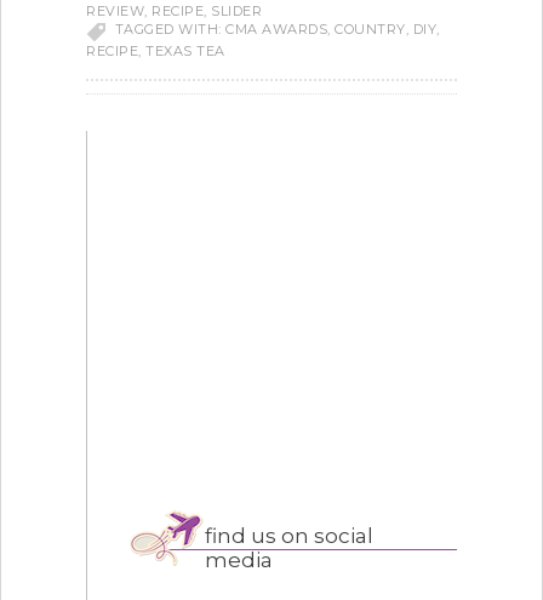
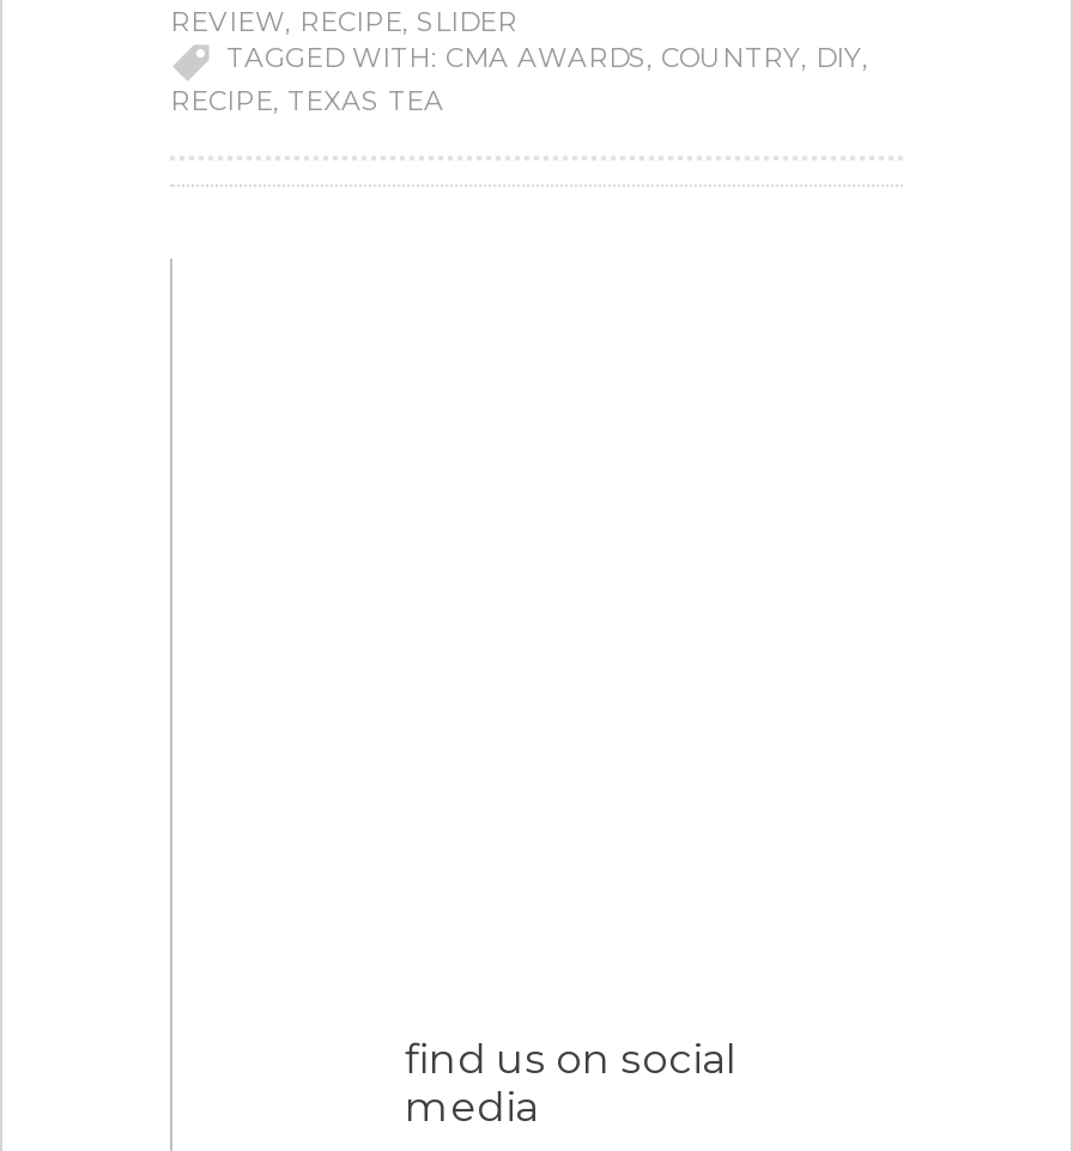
[128,509,204,566] [image] -> none

